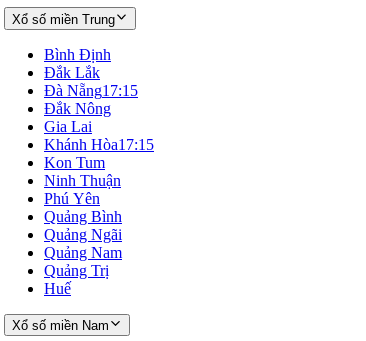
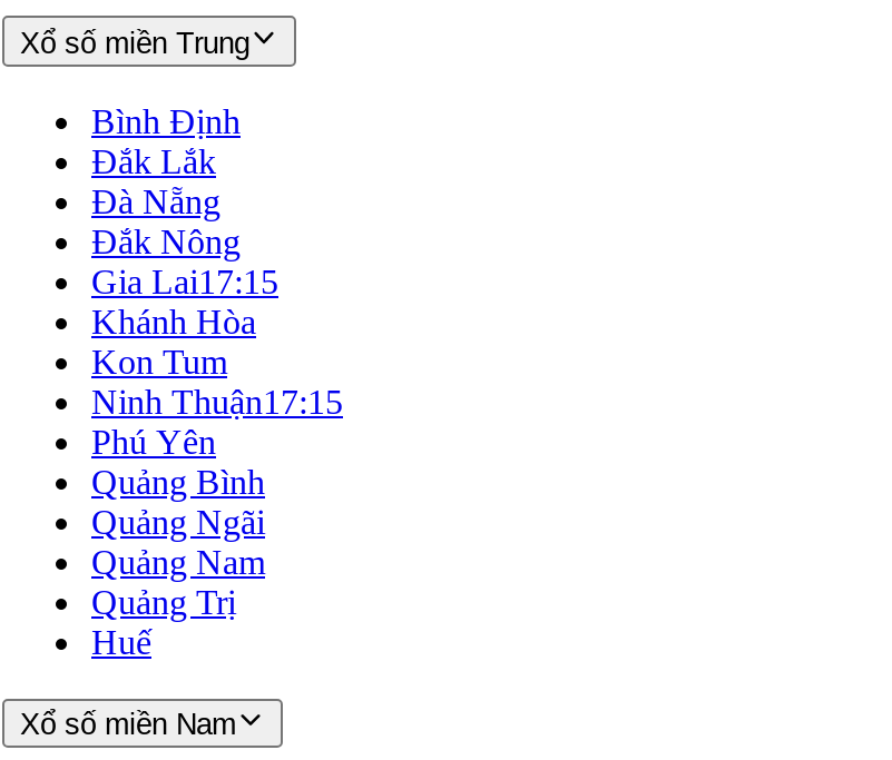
[44,82,138,99] Đà Nẵng 17:15 -> [91,182,220,219] Đà Nẵng
[44,118,154,153] Gia Lai | Khánh Hòa 17:15 -> [91,262,278,340] Gia Lai17:15 | Khánh Hòa
[44,172,121,189] Ninh Thuận -> [91,382,343,420] Ninh Thuận17:15

